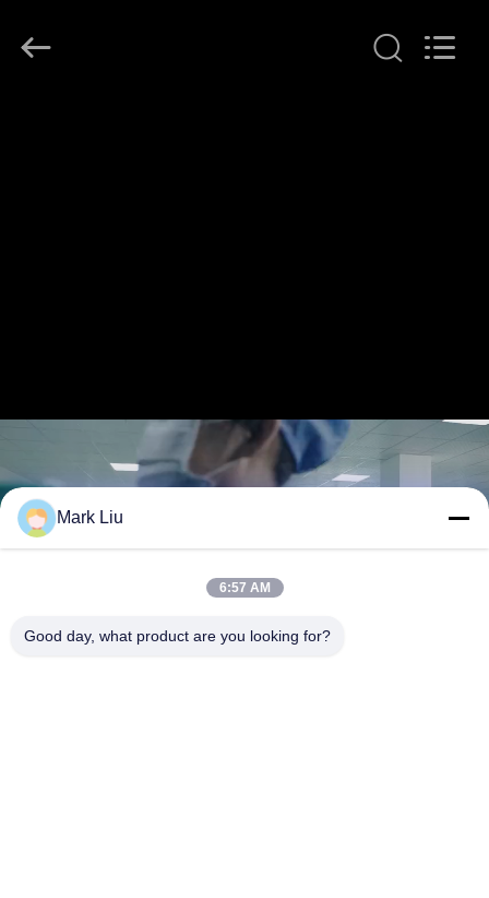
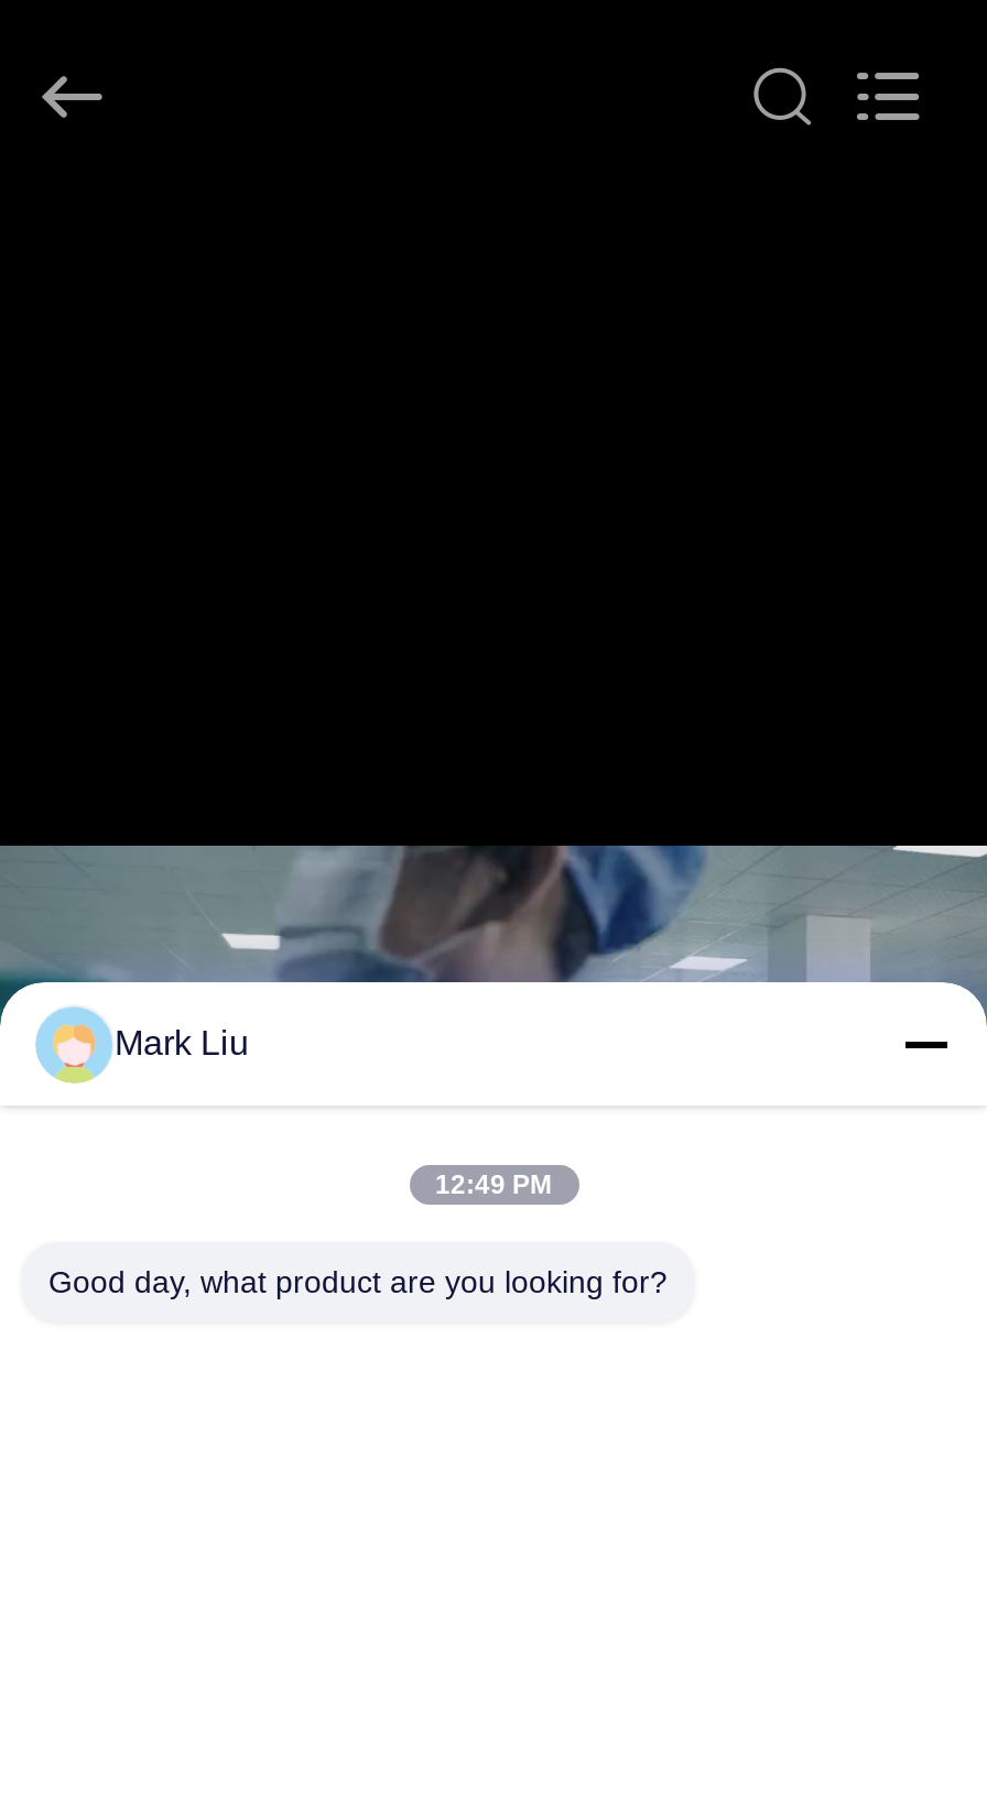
[219,580,270,595] 6:57 AM -> [435,1169,552,1200] 12:49 PM

